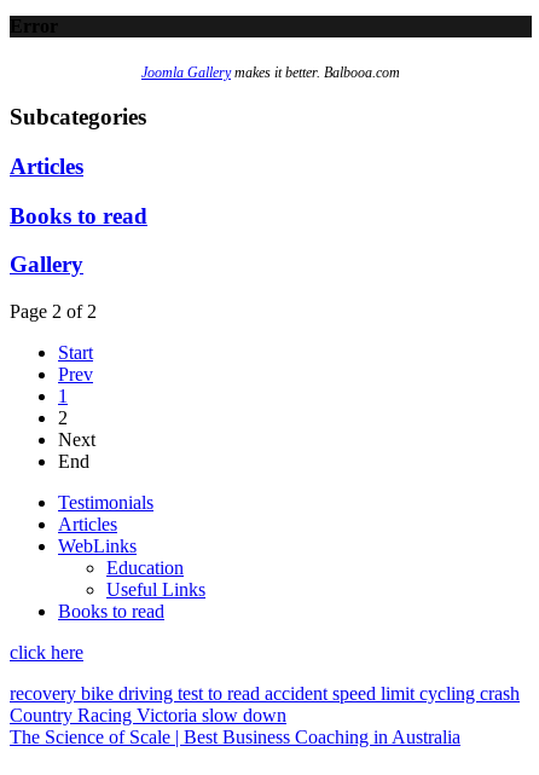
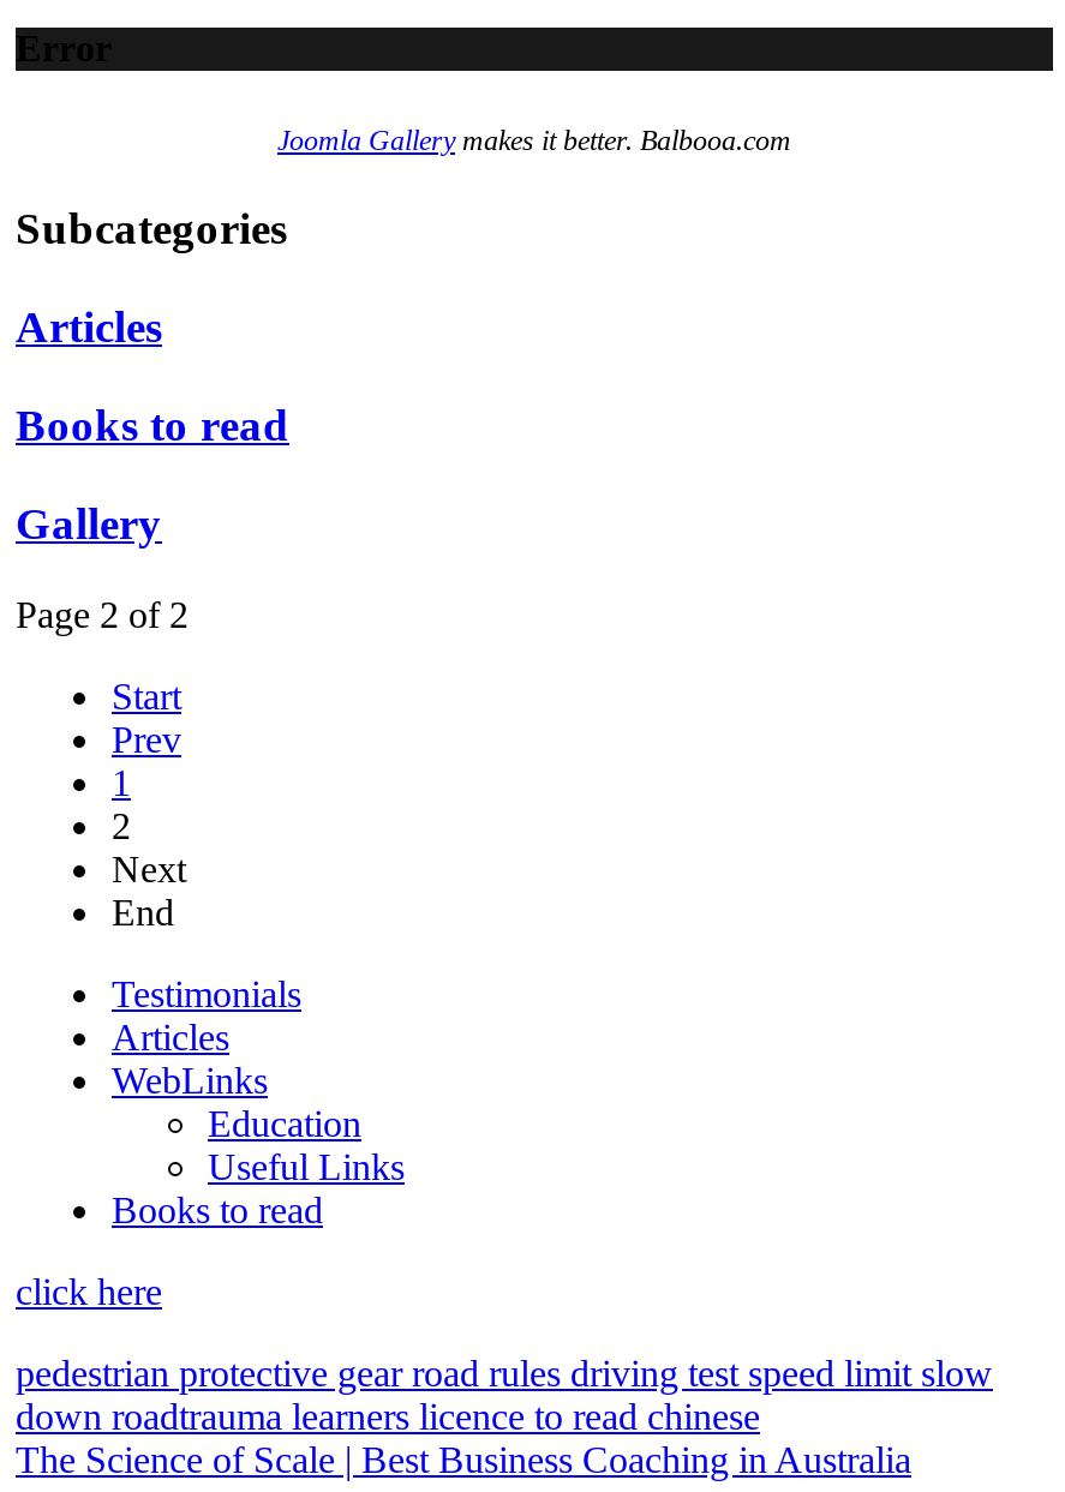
[10,683,520,726] recovery bike driving test to read accident speed limit cycling crash | Country Racing Victoria slow down -> [16,1353,993,1437] pedestrian protective gear road rules driving test speed limit slow | down roadtrauma learners licence to read chinese

